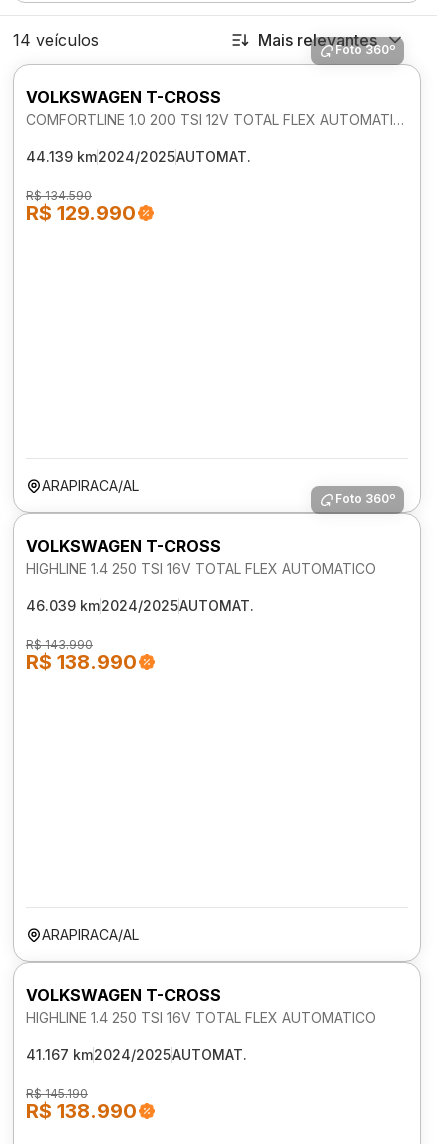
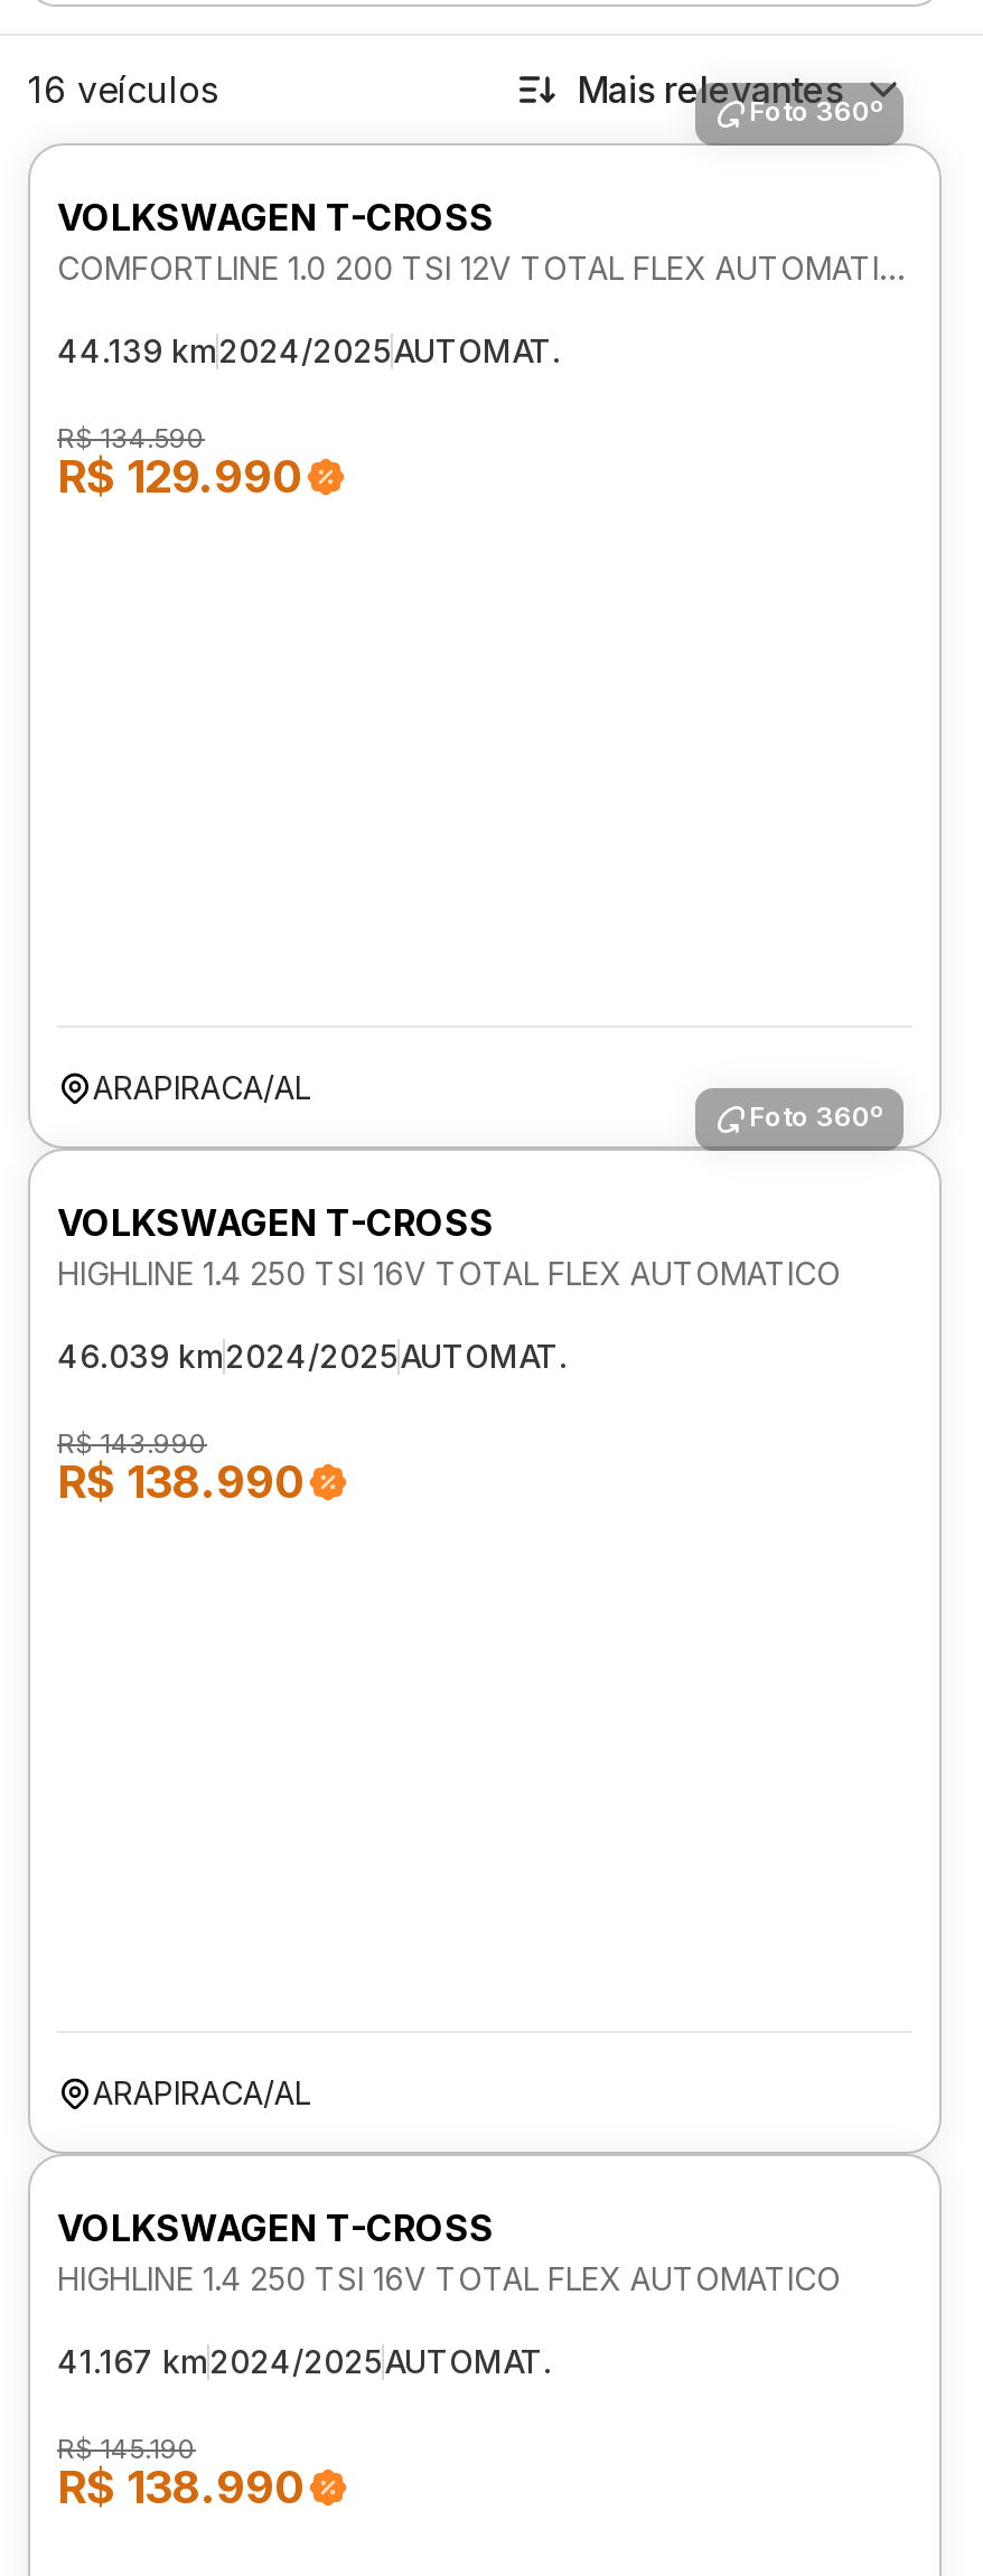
[13,30,99,50] 14 veículos -> [28,67,218,112] 16 veículos

